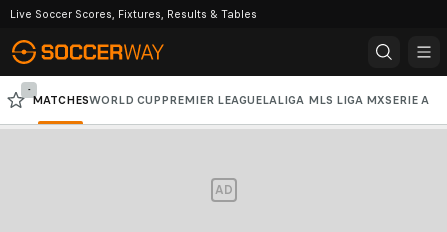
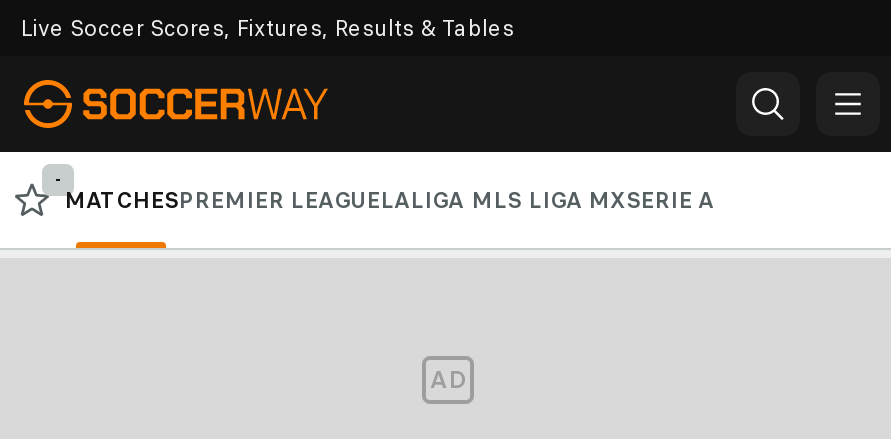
[32,93,429,107] MATCHESWORLD CUP PREMIER LEAGUELALIGA MLS LIGA MXSERIE A -> [64,186,714,214] MATCHESPREMIER LEAGUELALIGA MLS LIGA MXSERIE A

